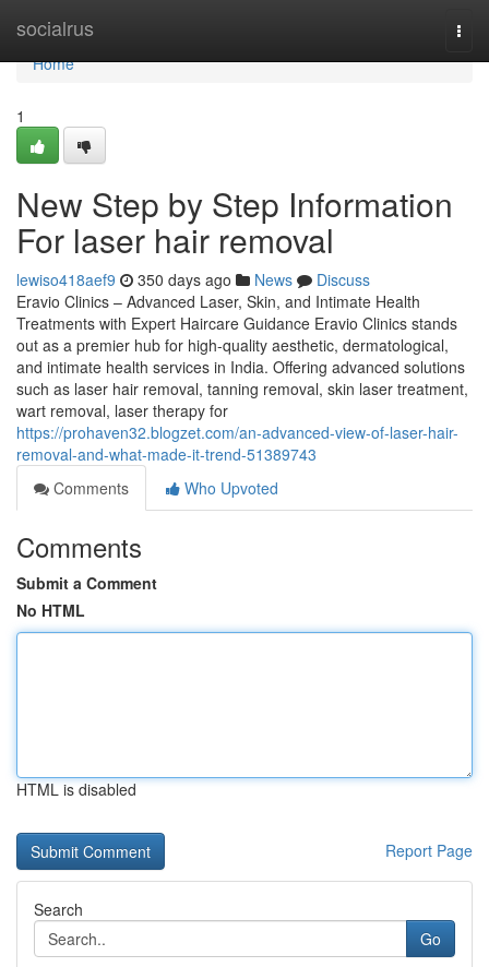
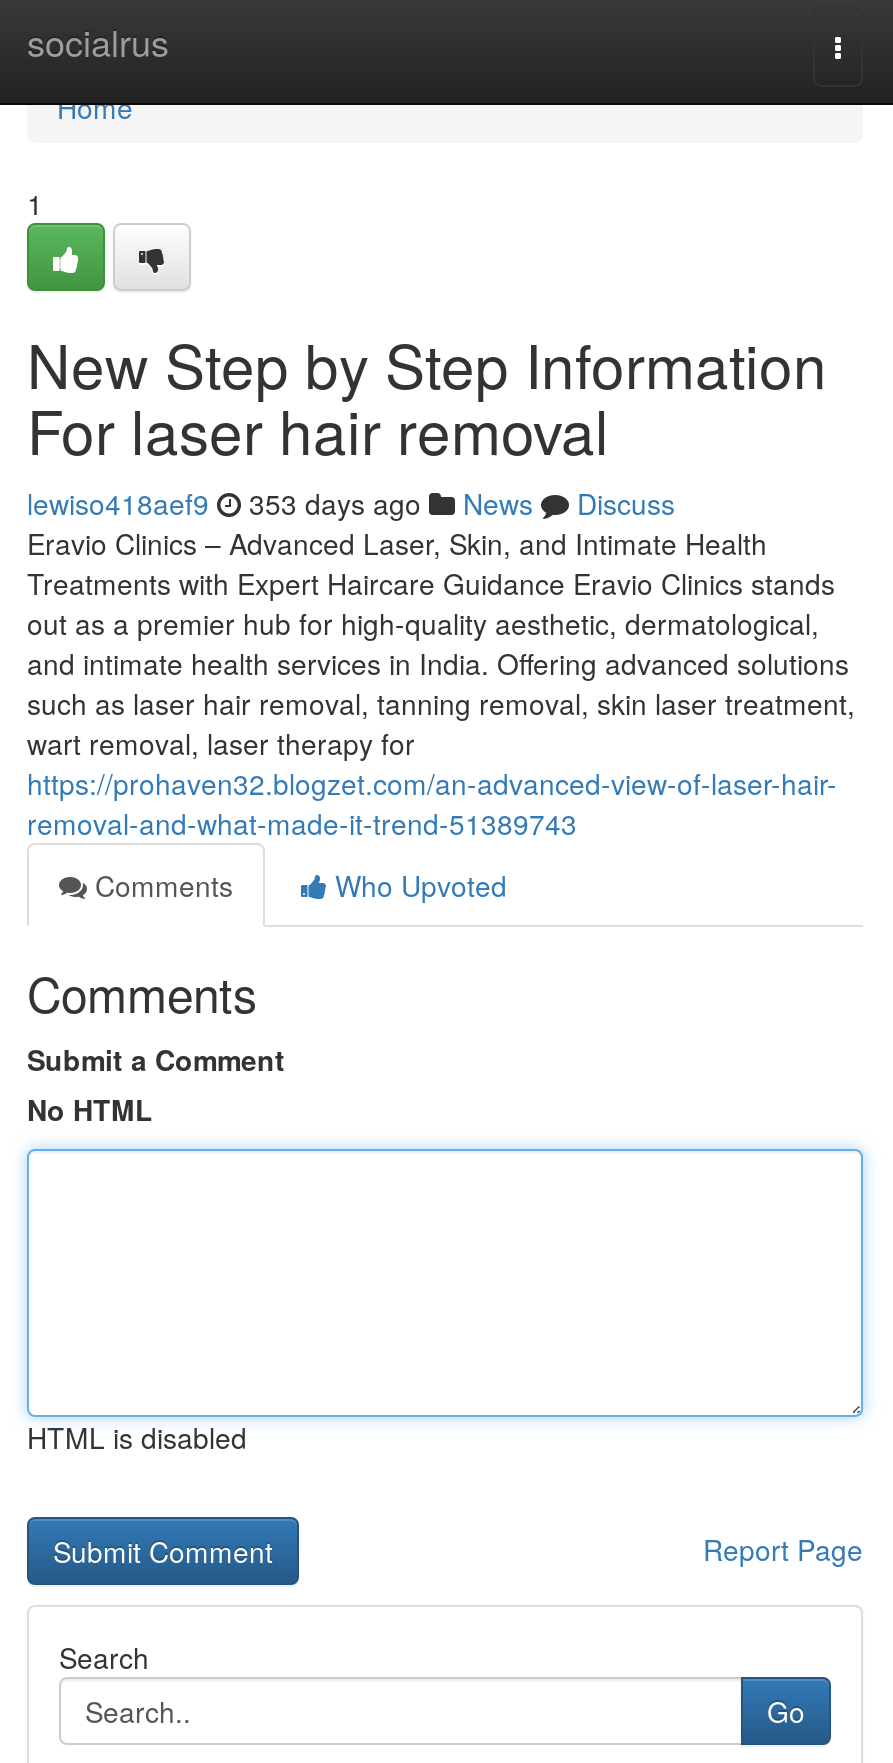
[16,268,370,290] lewiso418aef9 350 days ago News Discuss -> [27,483,675,523] lewiso418aef9 353 days ago News Discuss

